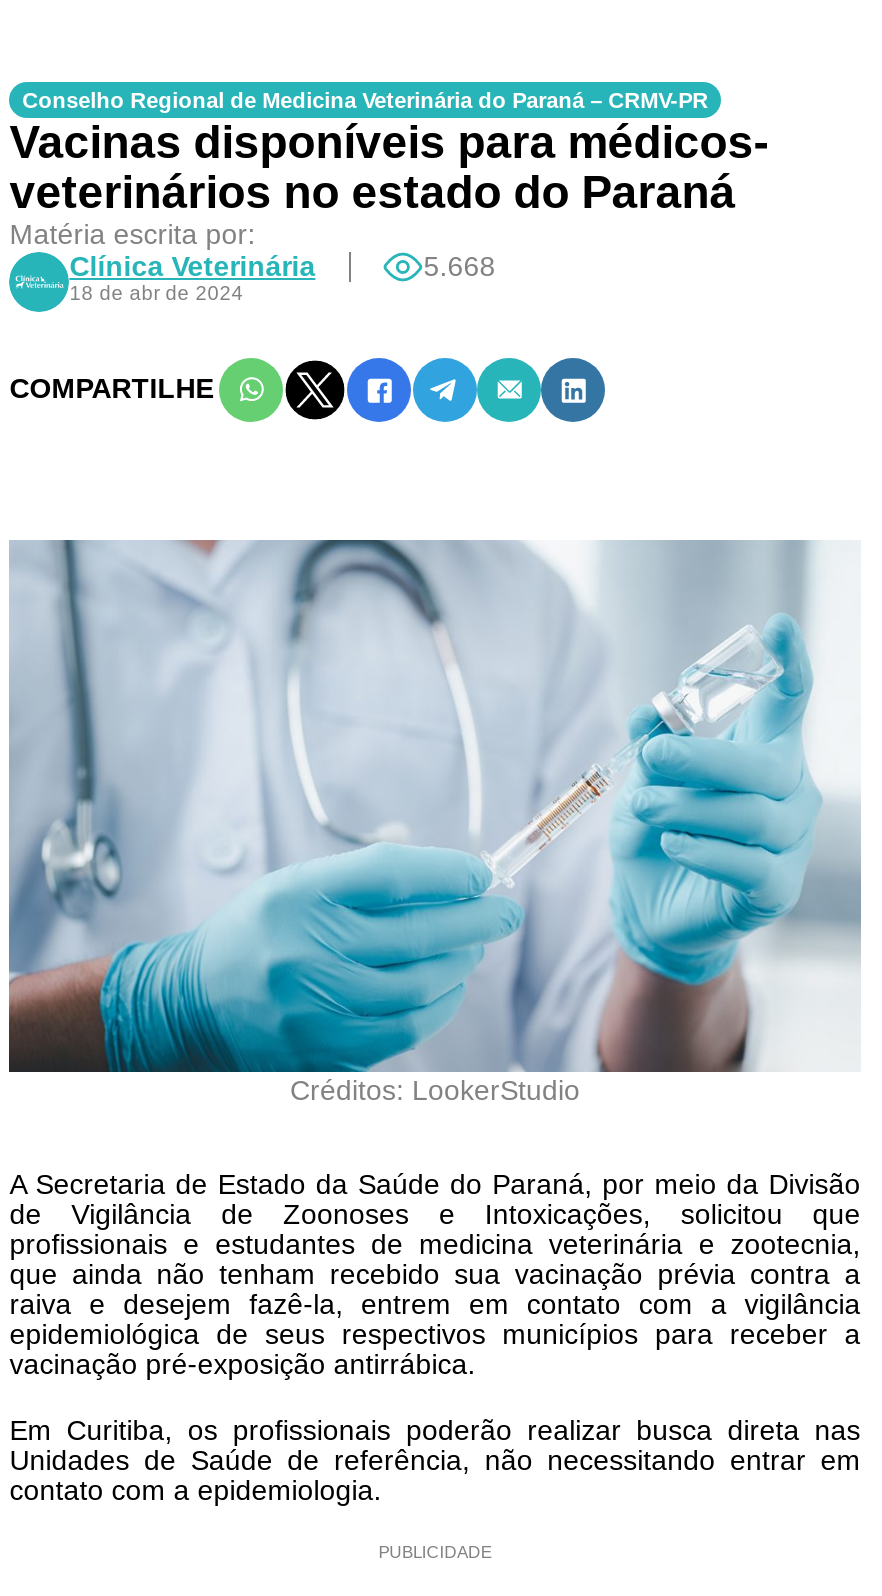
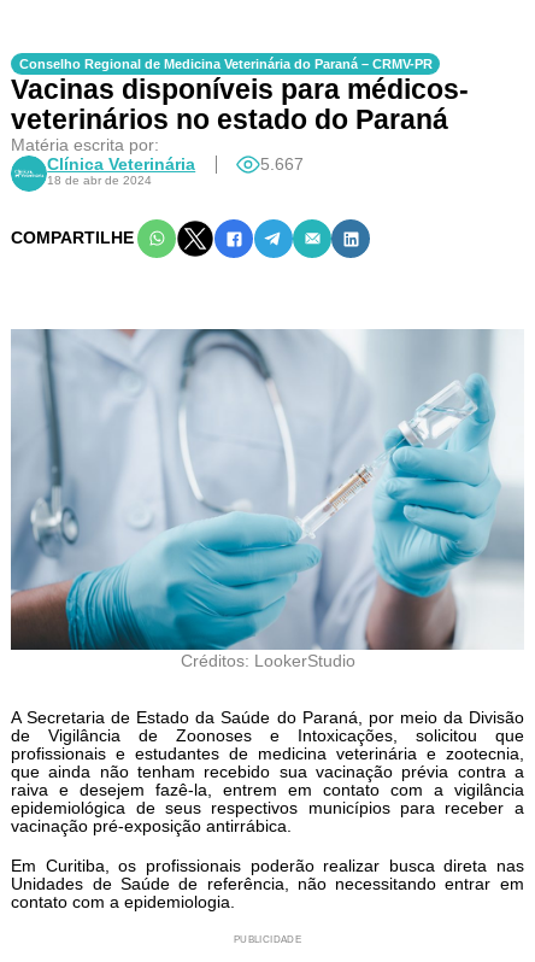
[424,251,496,281] 5.668 -> [261,155,304,173] 5.667

